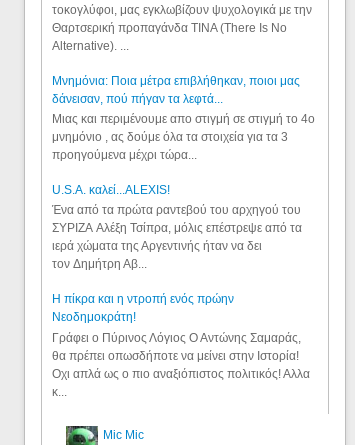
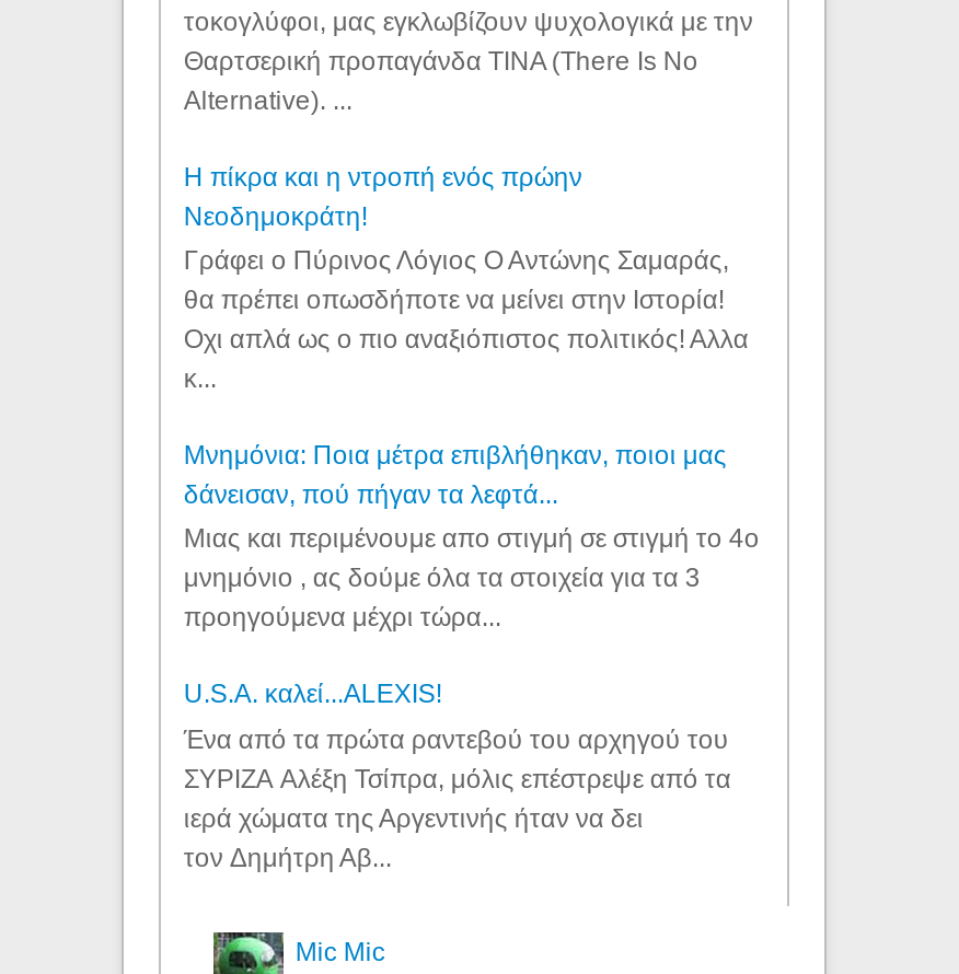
moved [52,74,315,271] -> [183,440,759,872]: Μνημόνια: Ποια μέτρα επιβλήθηκαν, ποιοι μας | δάνεισαν, πού πήγαν τα λεφτά... | Μιας και περιμένουμε απο στιγμή σε στιγμή το 4ο | ... | ιερά χώματα της Αργεντινής ήταν να δει | τον Δημήτρη Αβ...
moved [52,292,310,399] -> [183,162,748,395]: Η πίκρα και η ντροπή ενός πρώην | Νεοδημοκράτη! | Γράφει ο Πύρινος Λόγιος Ο Αντώνης Σαμαράς, | θα πρέπει οπωσδήποτε να μείνει στην Ιστορία! | Οχι απλά ως ο πιο αναξιόπιστος πολιτικός! Αλλα | κ...

